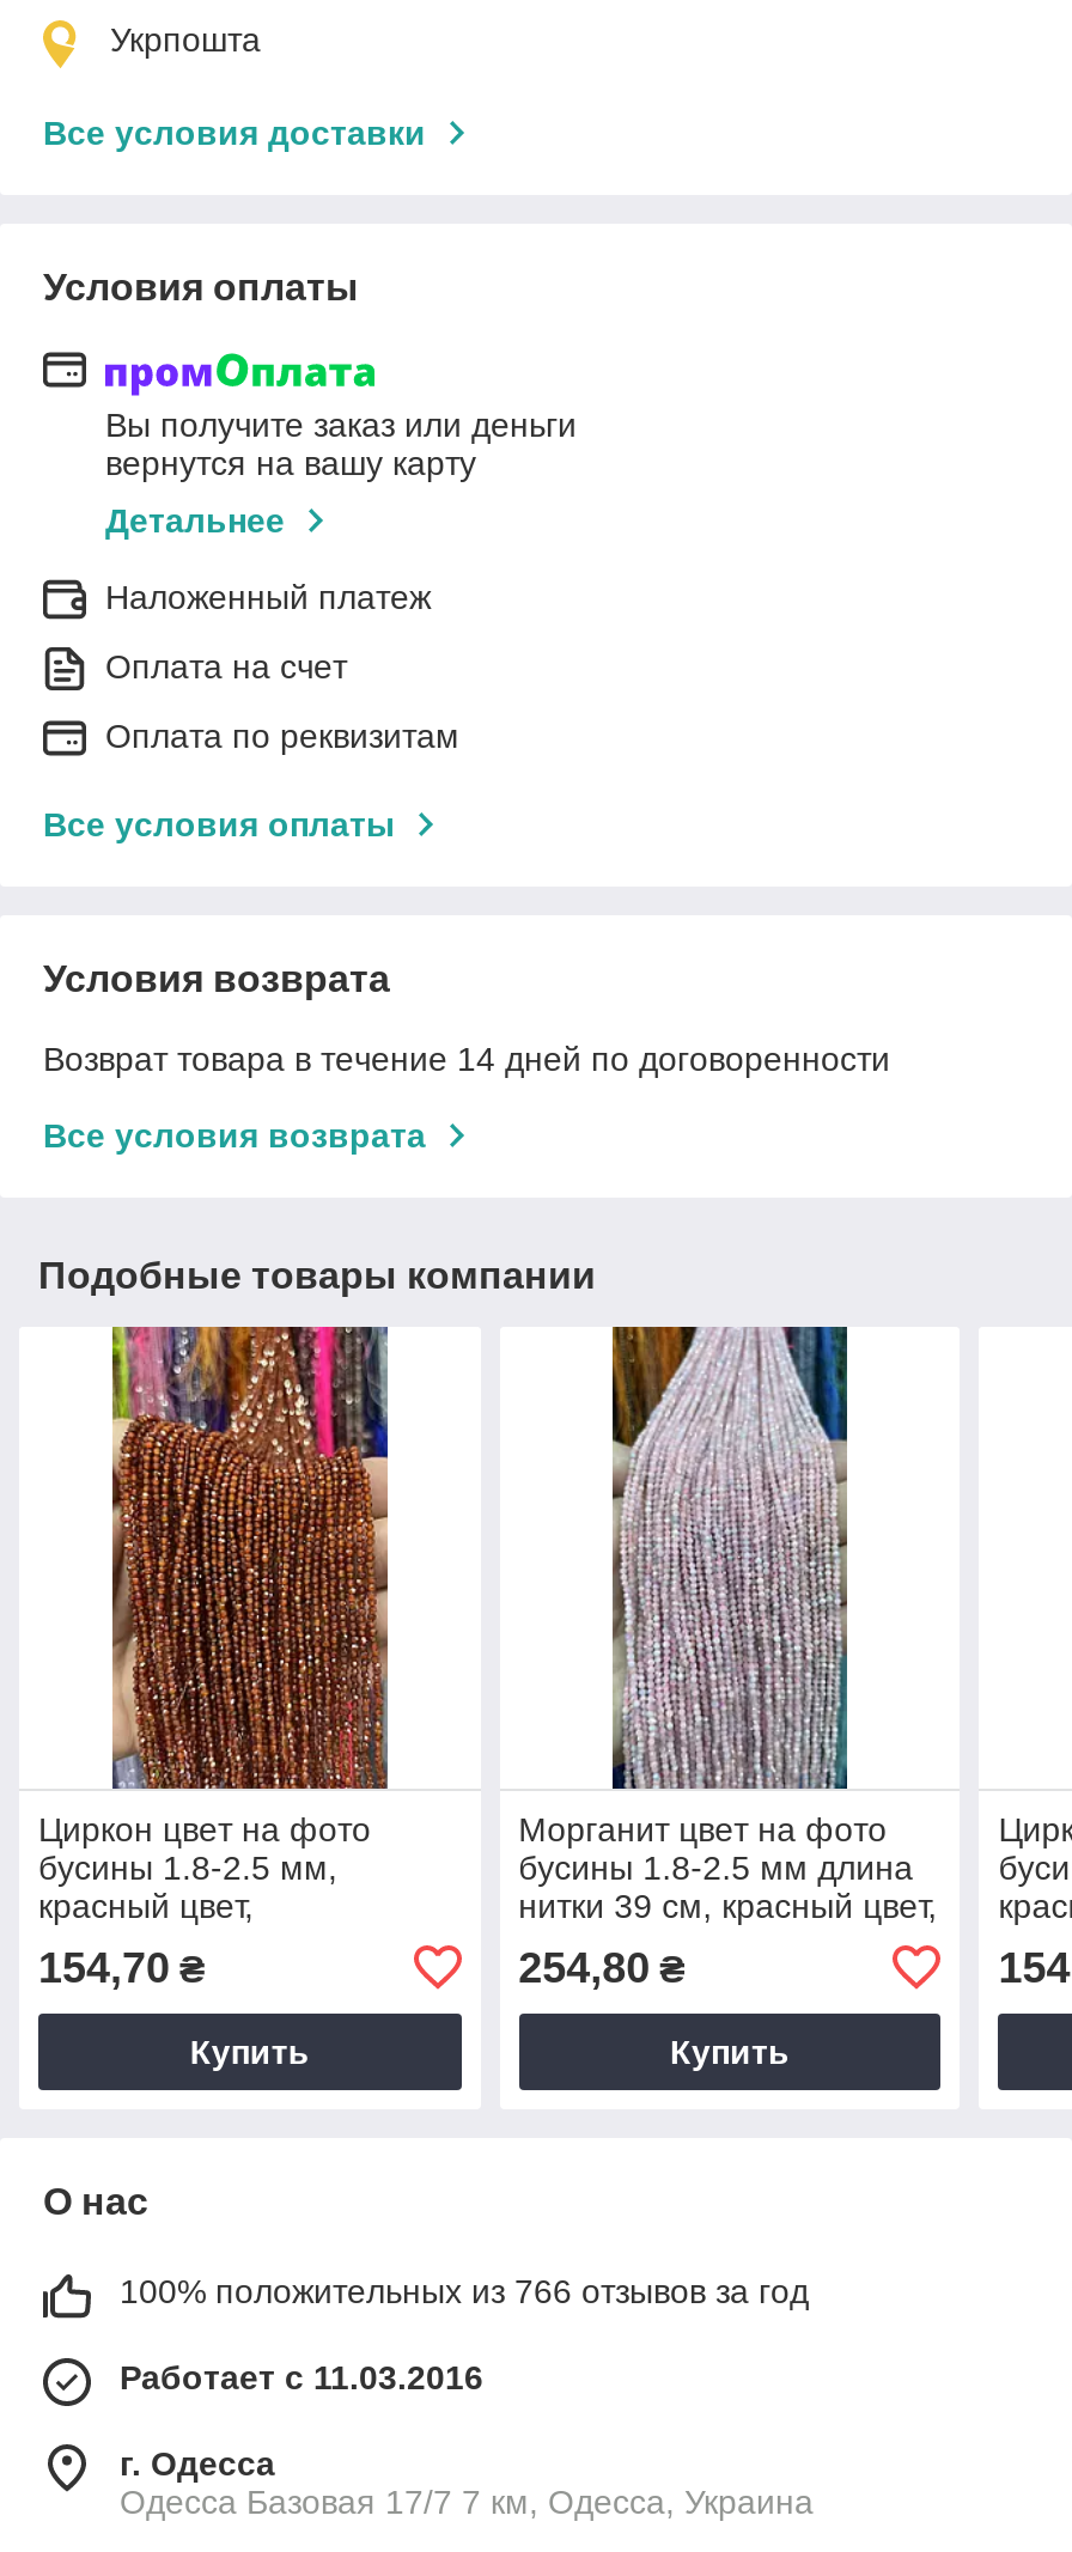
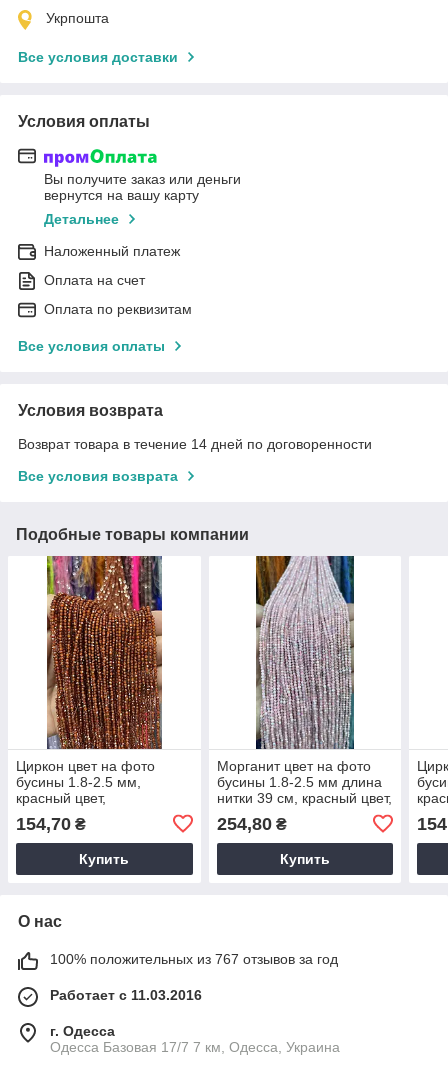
[120,2272,809,2310] 100% положительных из 766 отзывов за год -> [50,951,338,967] 100% положительных из 767 отзывов за год

